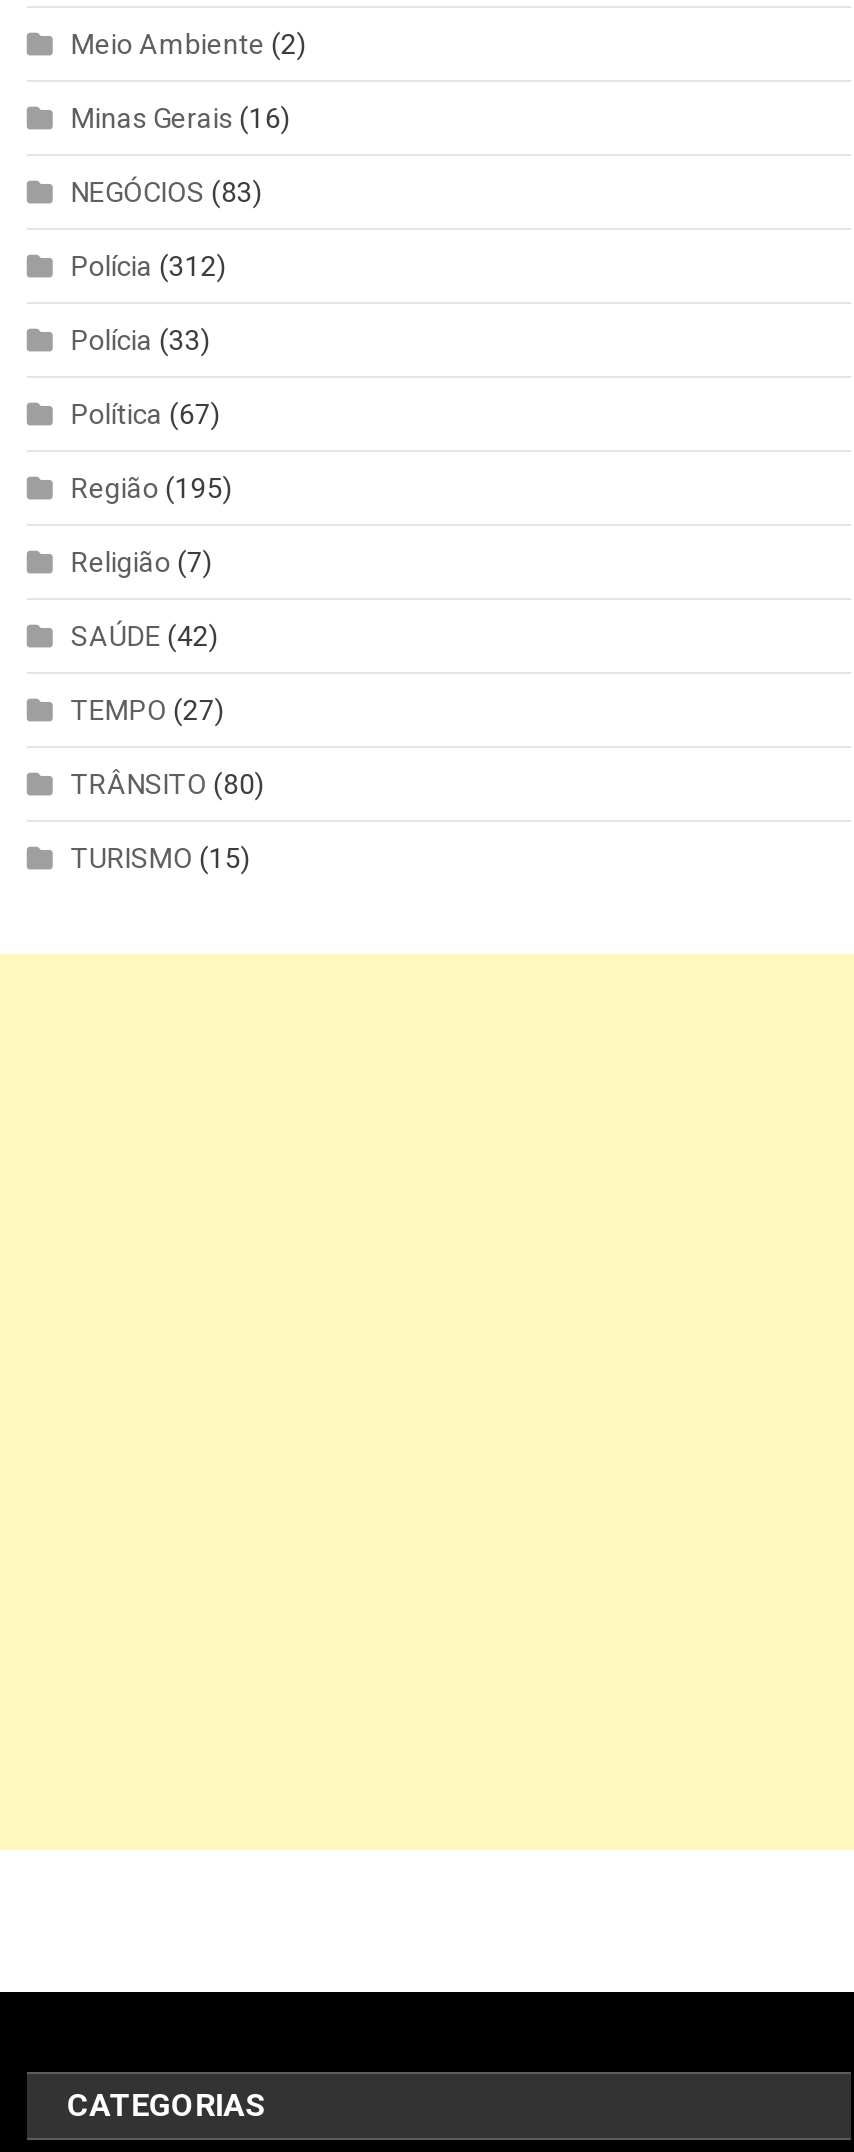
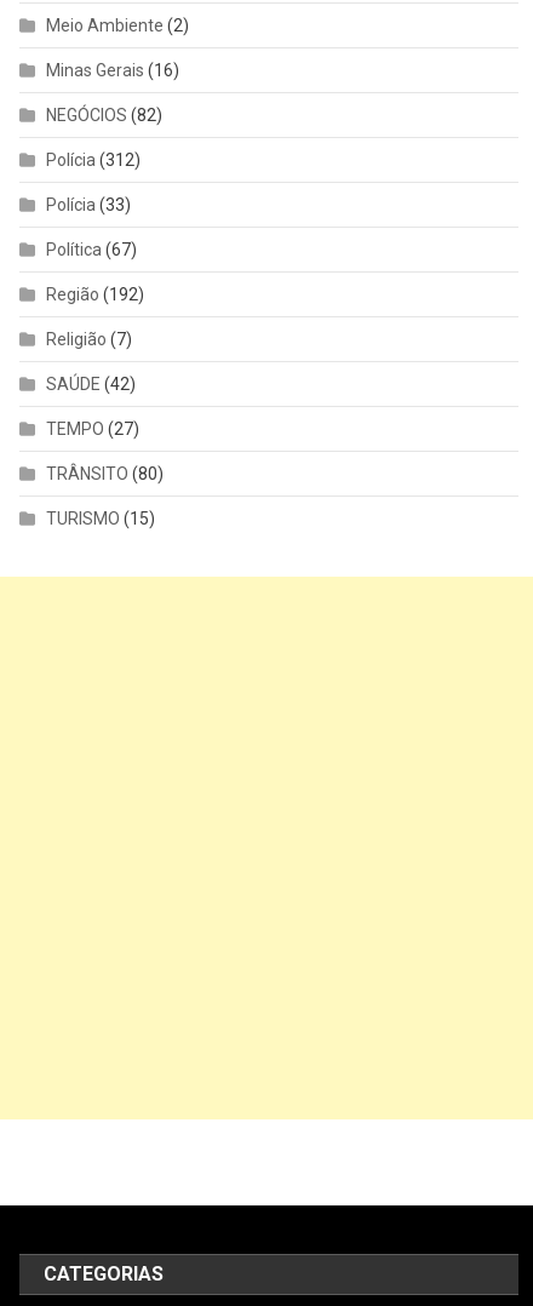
[71,177,263,209] NEGÓCIOS (83) -> [46,106,162,125] NEGÓCIOS (82)
[71,473,233,505] Região (195) -> [46,285,144,305] Região (192)

